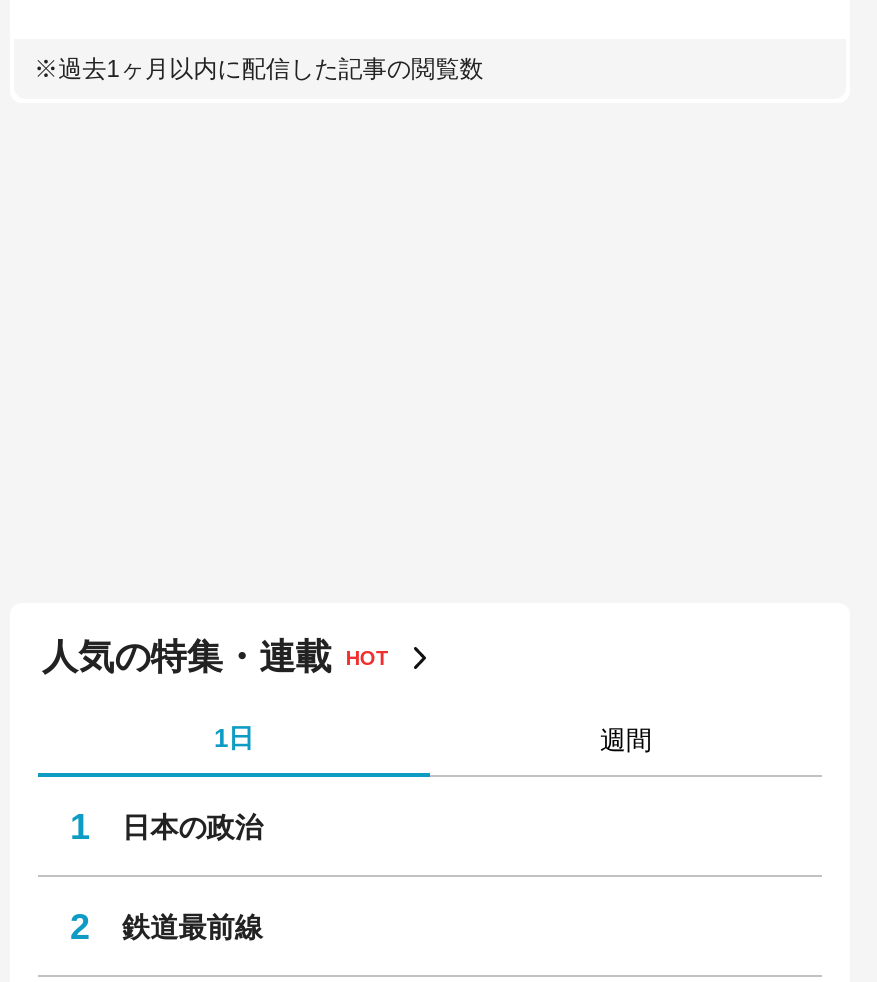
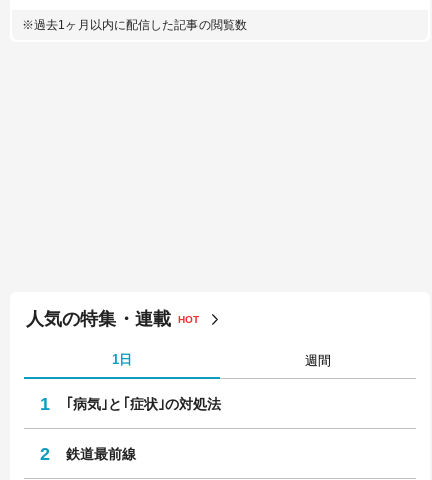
[122,811,263,843] 日本の政治 -> [66,396,221,412] ｢病気｣と｢症状｣の対処法

